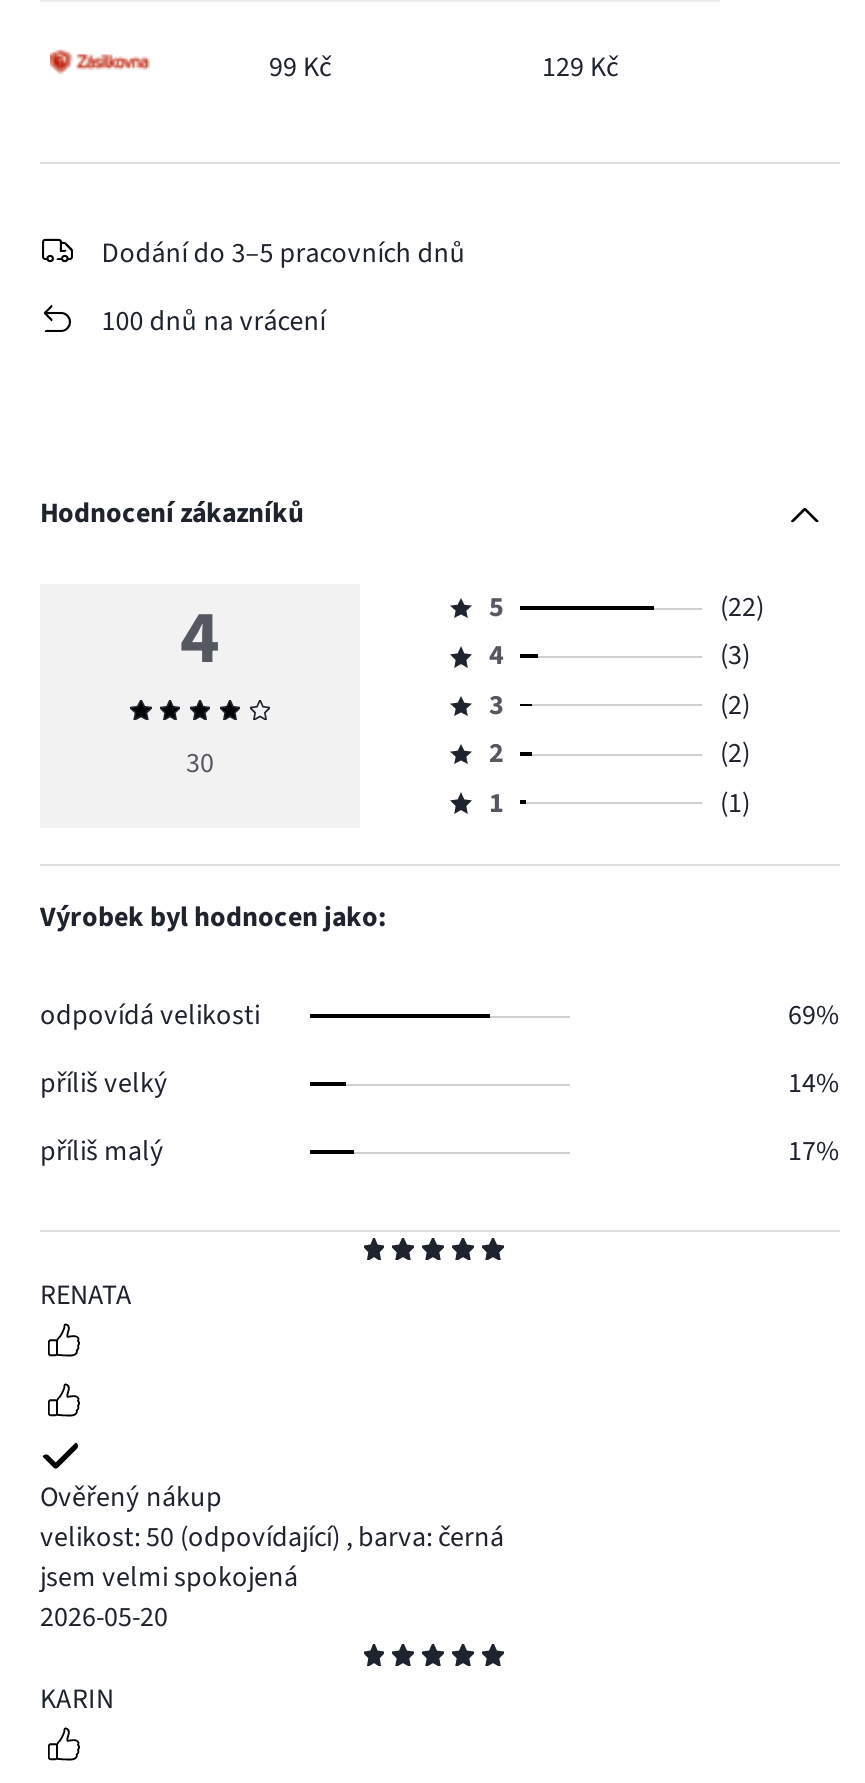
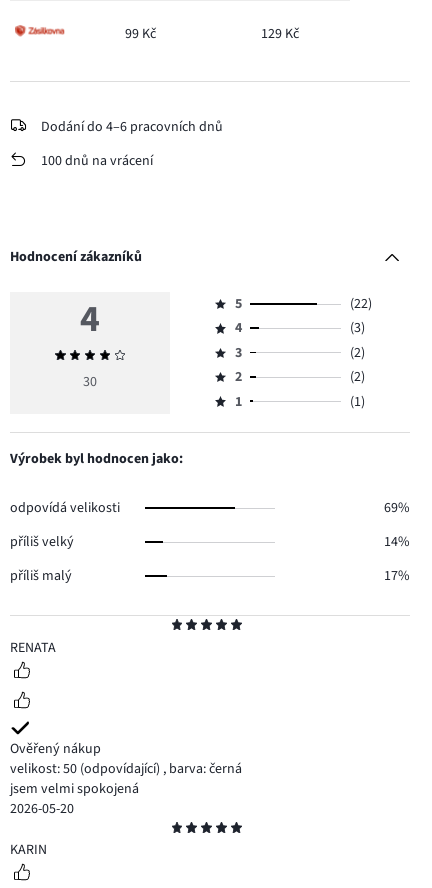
[102,233,466,273] Dodání do 3–5 pracovních dnů -> [41,117,223,137] Dodání do 4–6 pracovních dnů

